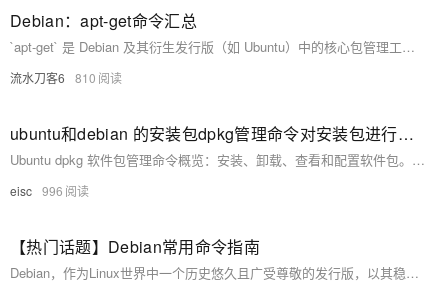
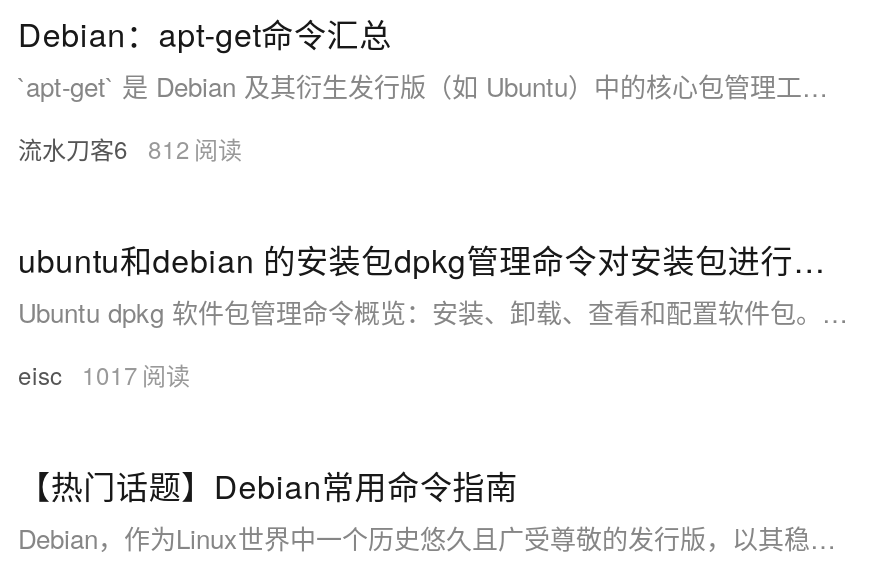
[10,69,96,86] 流水刀客6 810 -> [18,131,190,165] 流水刀客6 812
[10,182,63,199] eisc 996 -> [18,357,138,391] eisc 1017

